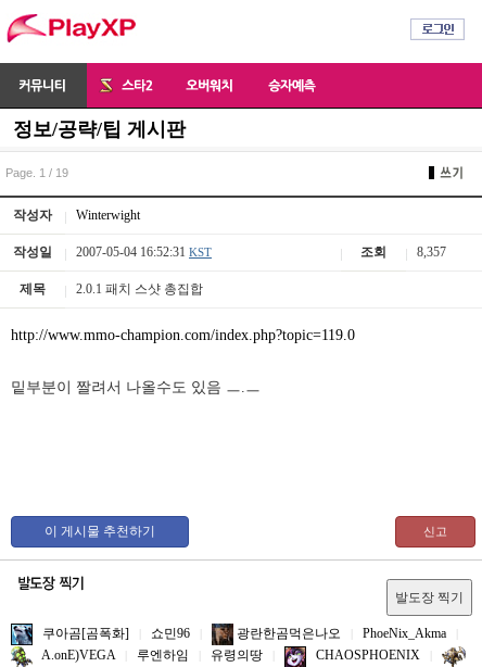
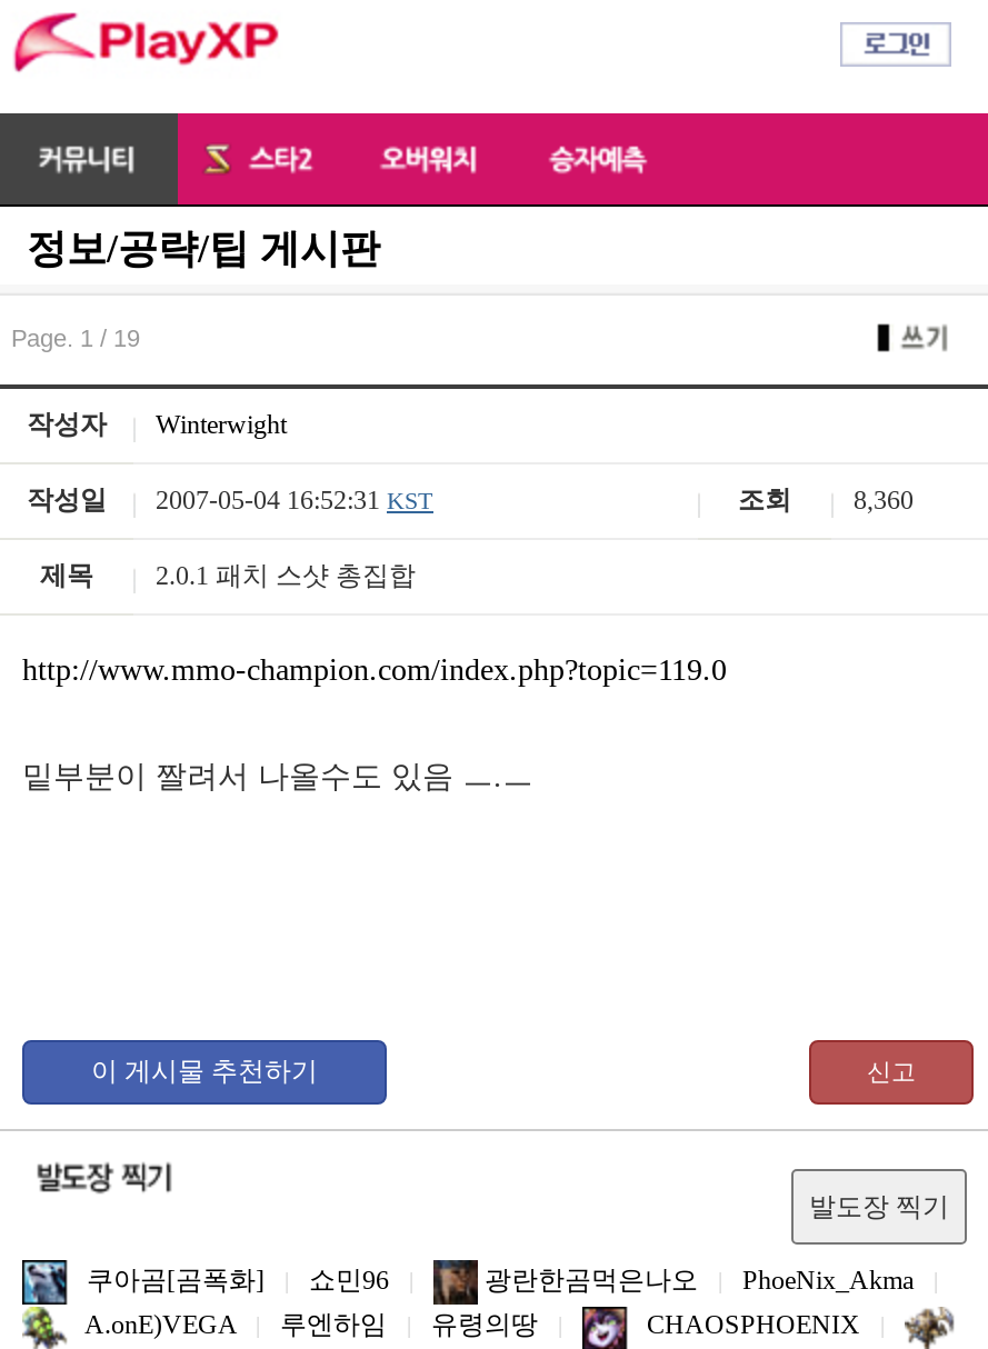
[360,244,446,260] 조회 8,357 -> [738,484,914,516] 조회 8,360

